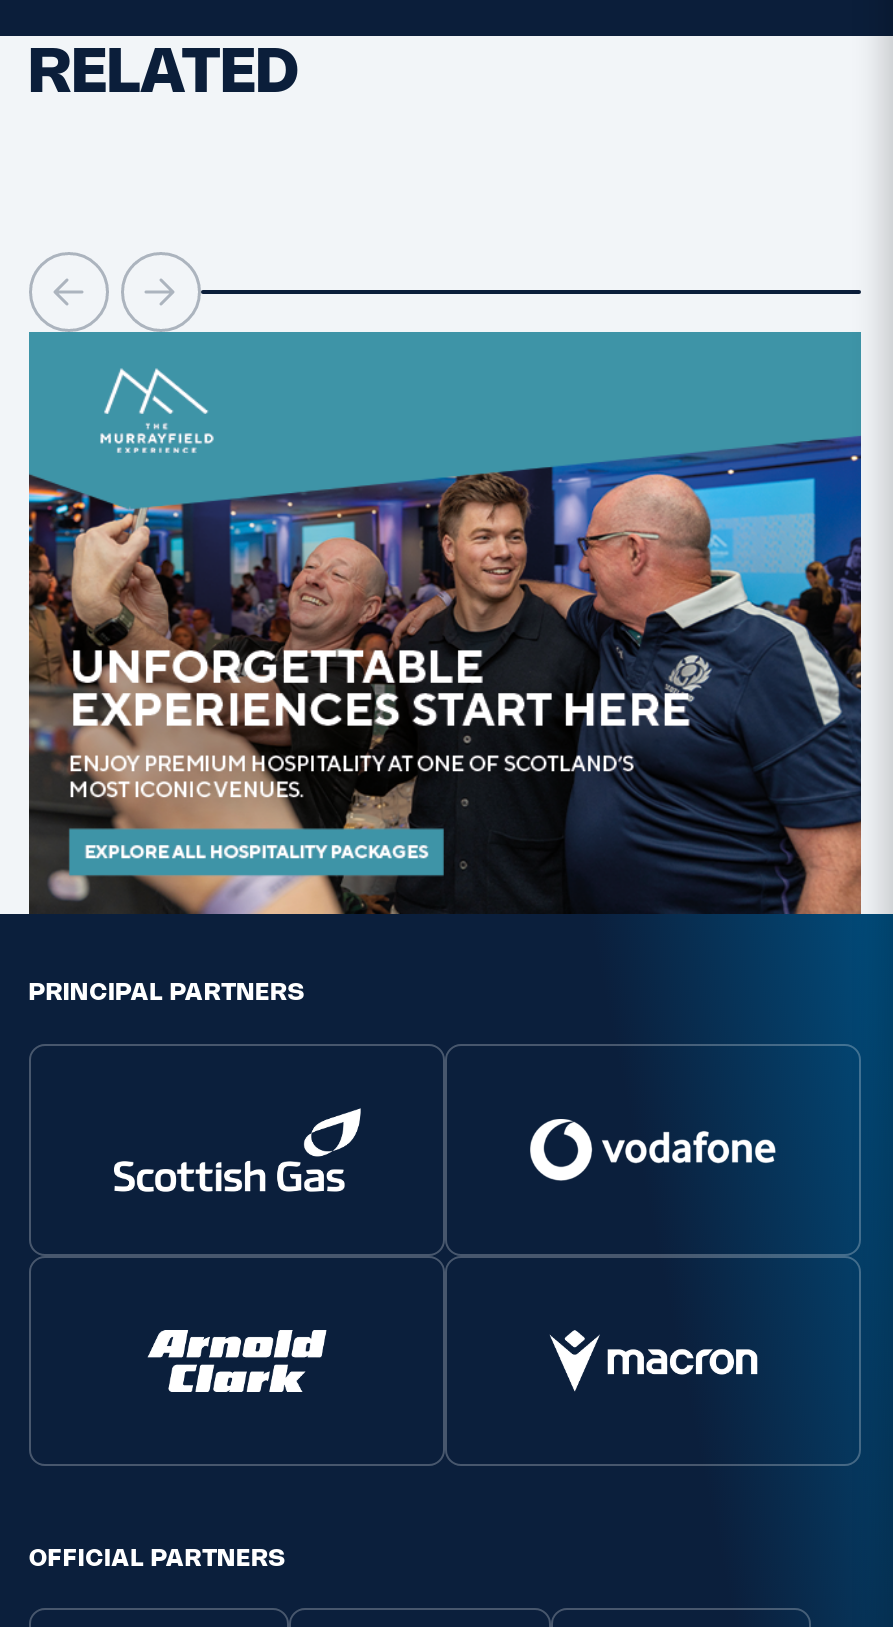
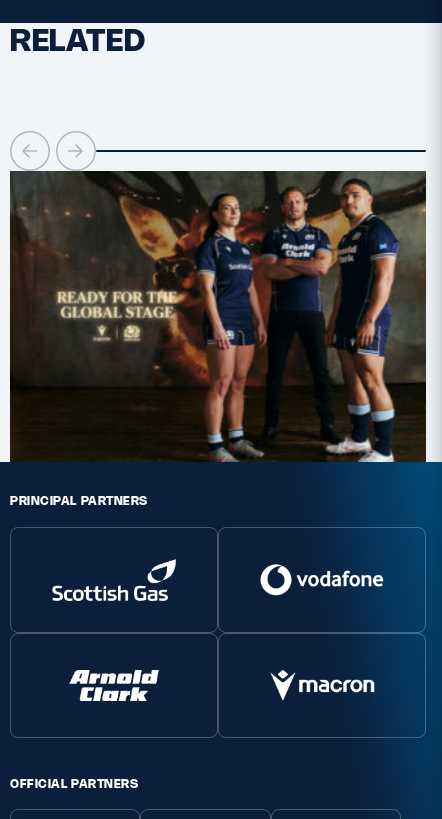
[27,330,863,916] [image] -> [9,170,427,463] [image]

